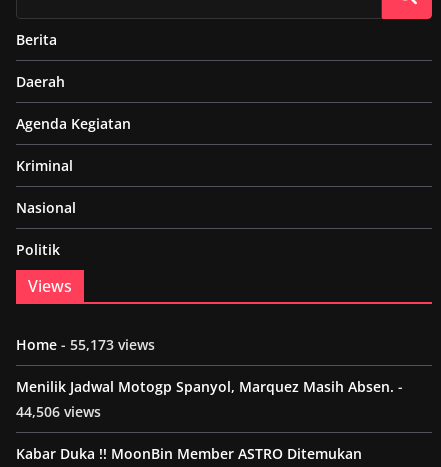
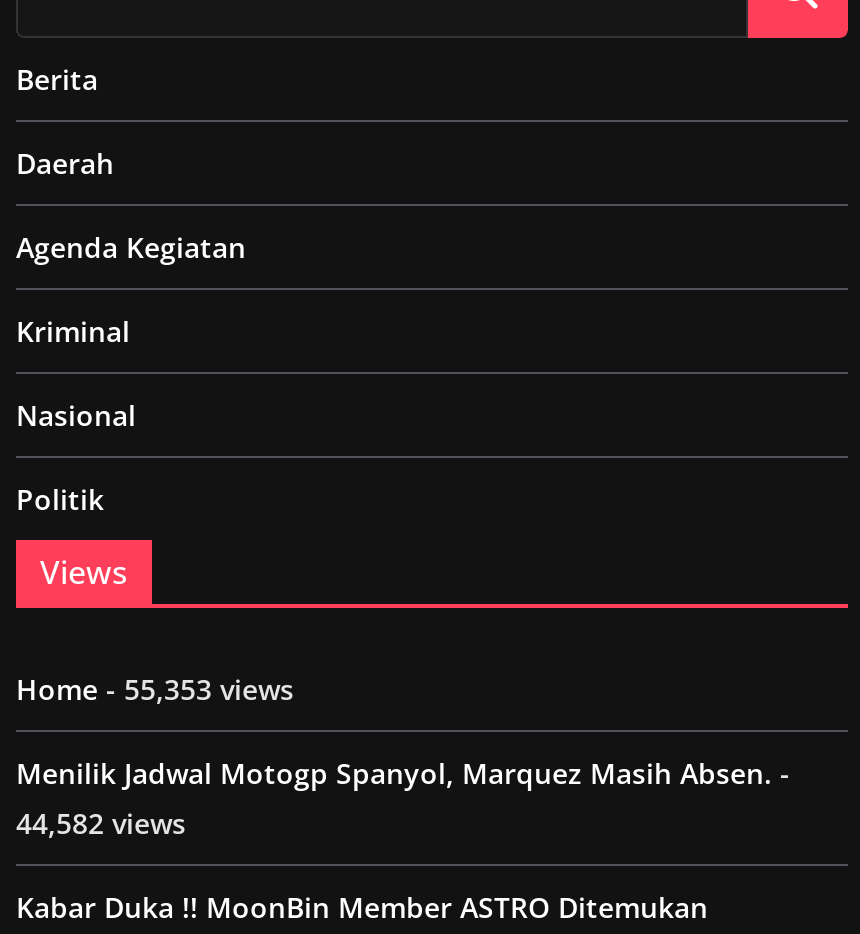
[16,335,155,354] Home - 55,173 views -> [16,670,294,708] Home - 55,353 views
[16,402,101,421] 44,506 views -> [16,804,186,842] 44,582 views

